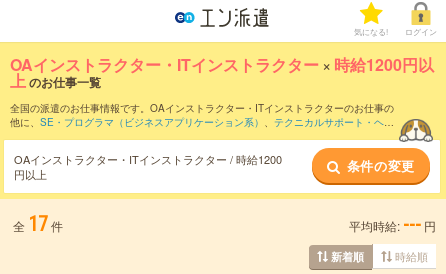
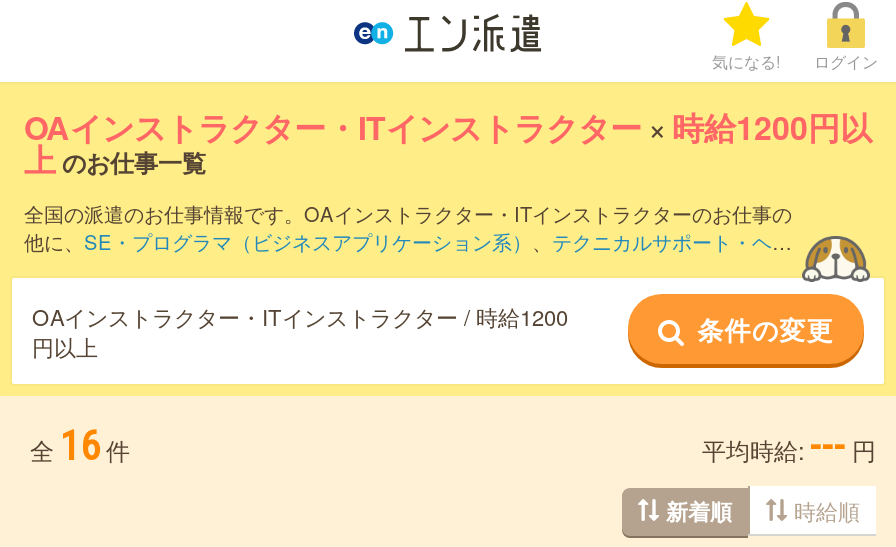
[13,212,63,236] 全 17 件 -> [30,422,130,470] 全 16 件

